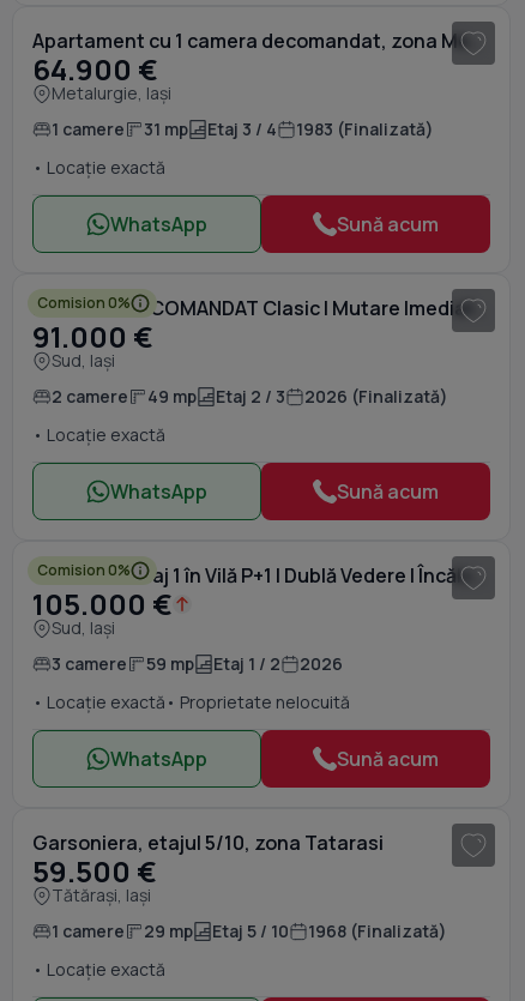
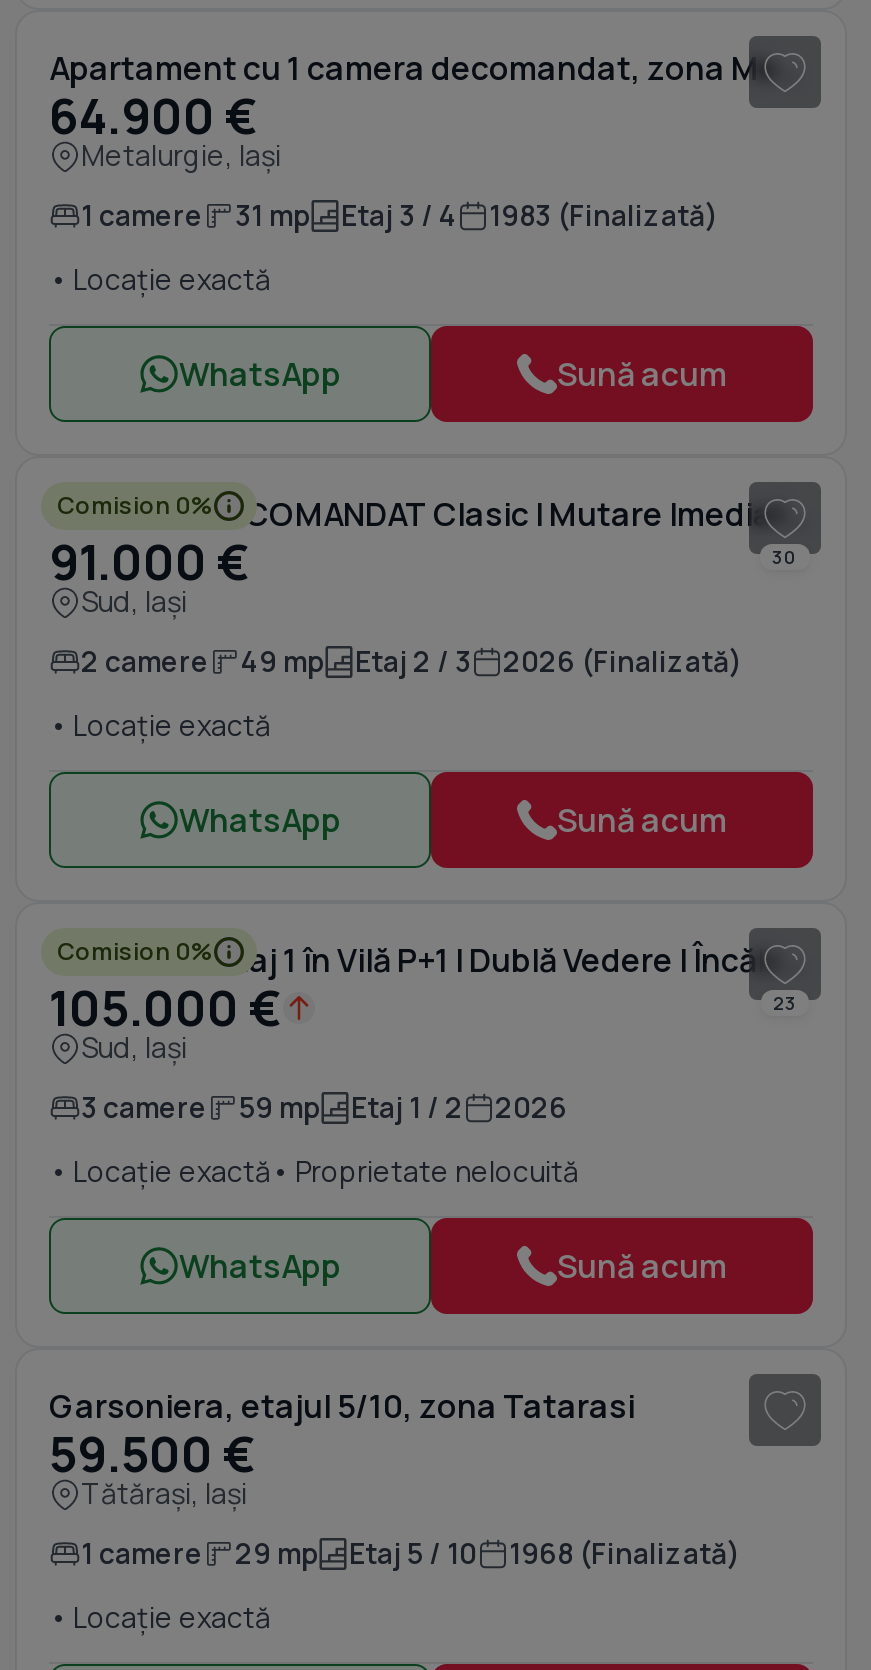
none -> [772,544,798,570] 30
none -> [773,990,797,1016] 23

